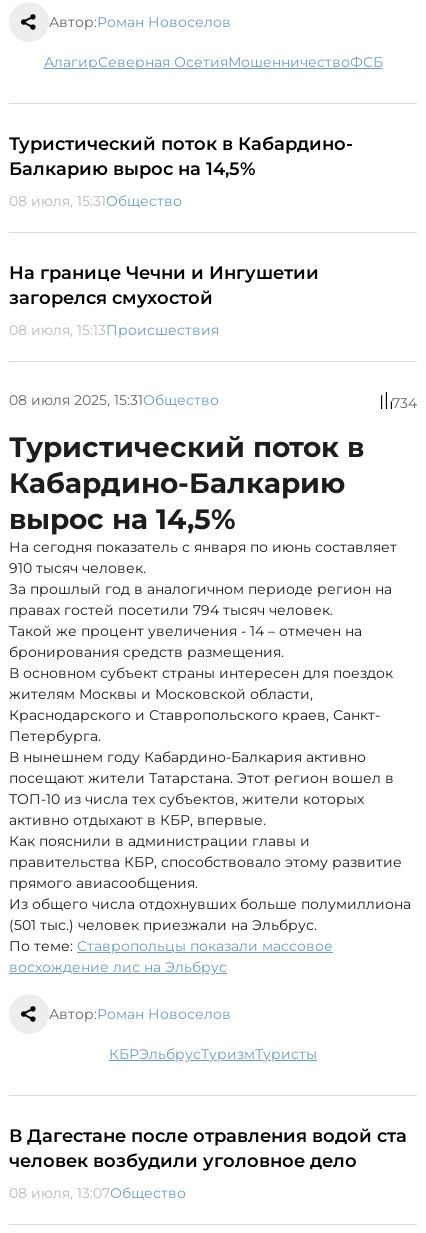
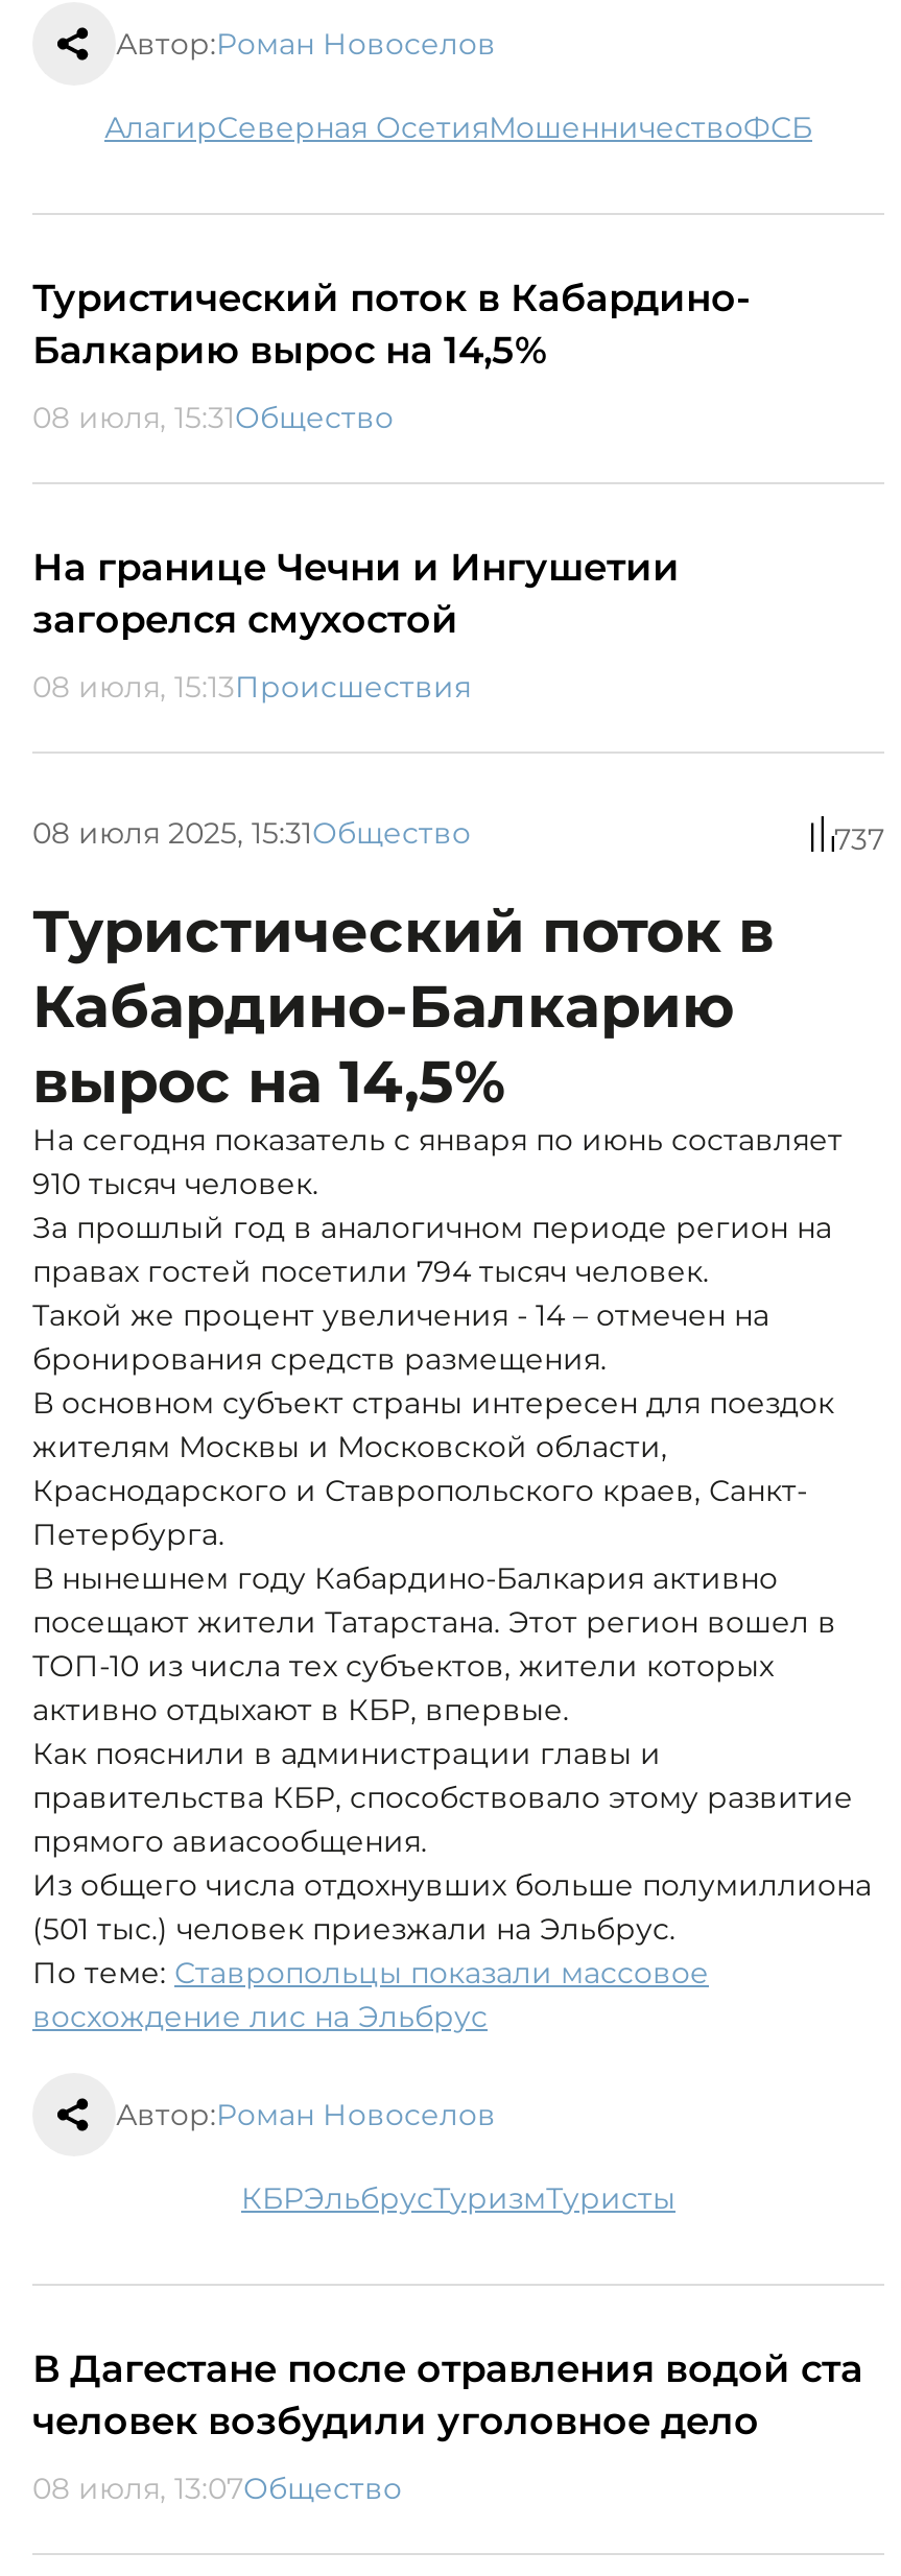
[392,394,417,412] 734 -> [834,820,884,857] 737

